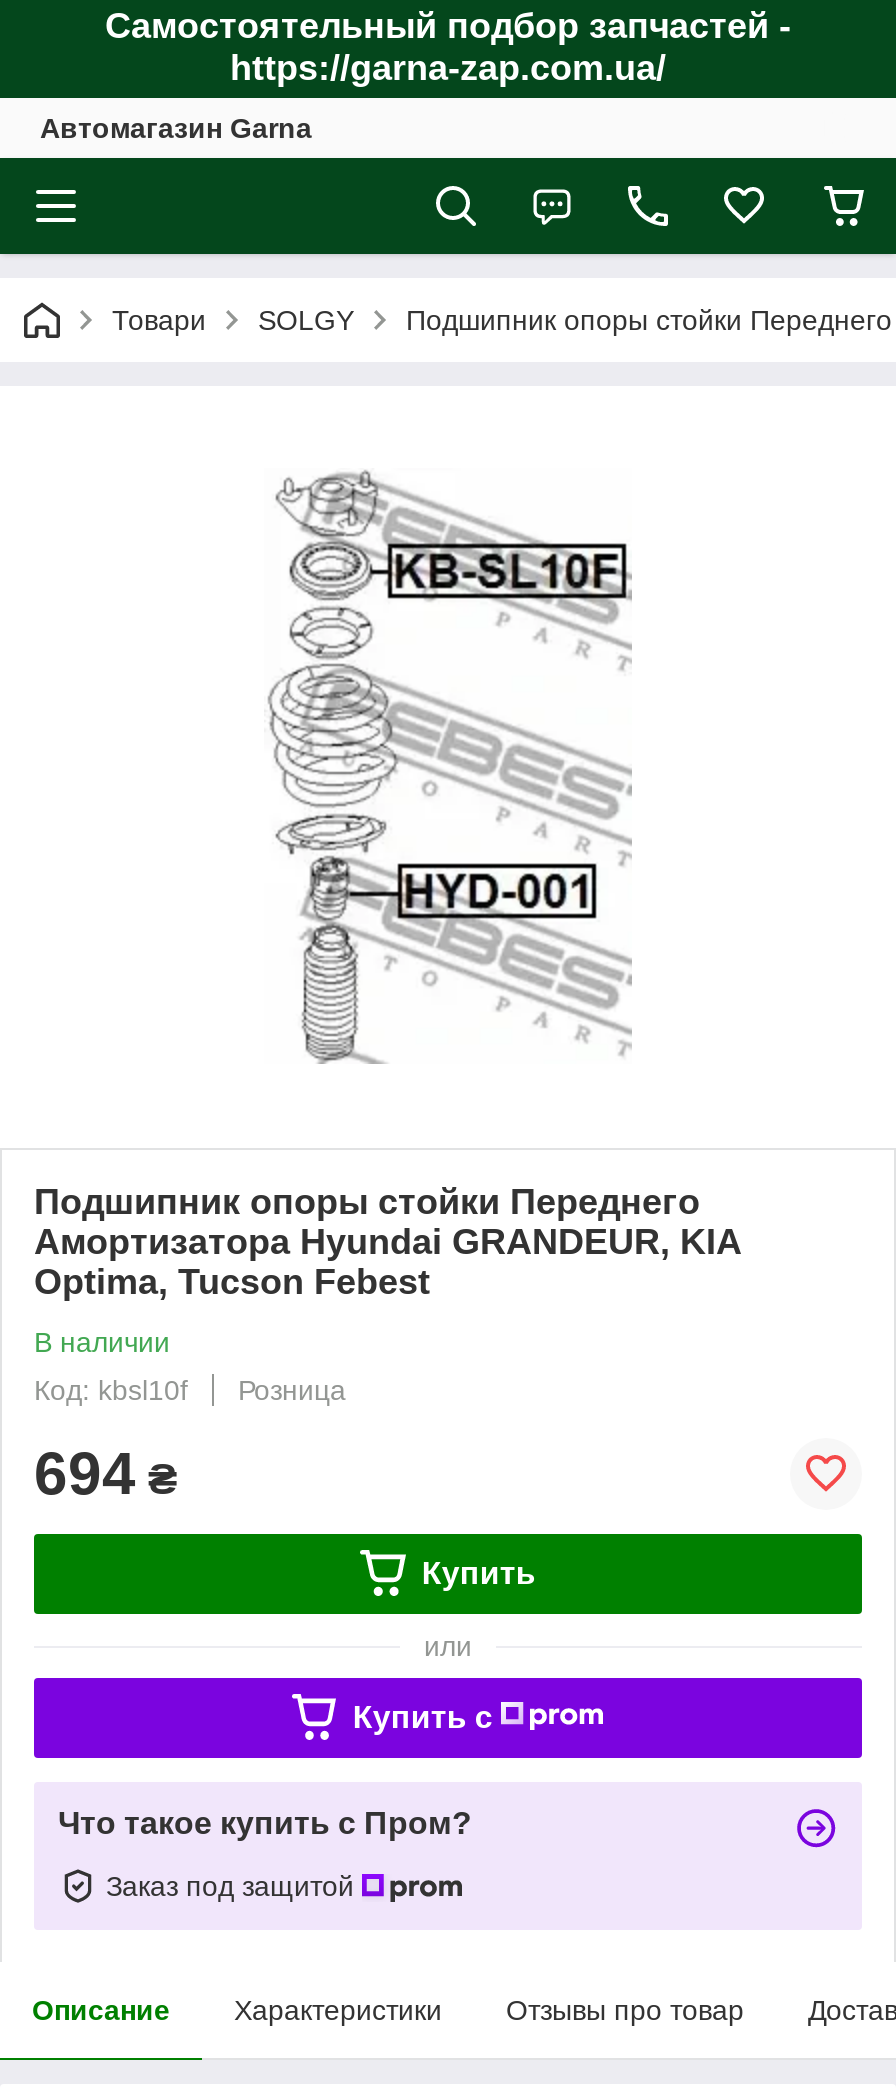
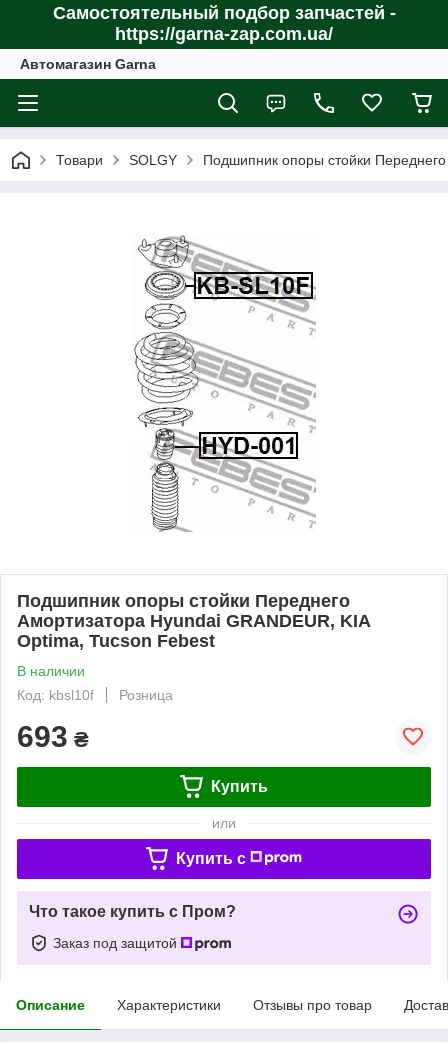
[34,1440,178,1506] 694 ₴ -> [17,720,89,753] 693 ₴

